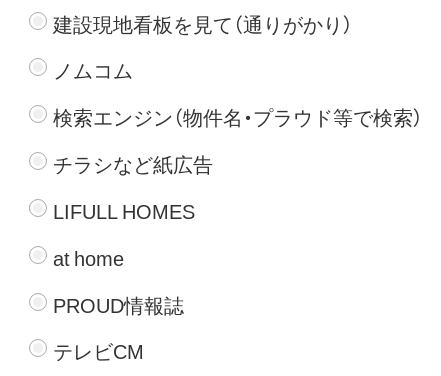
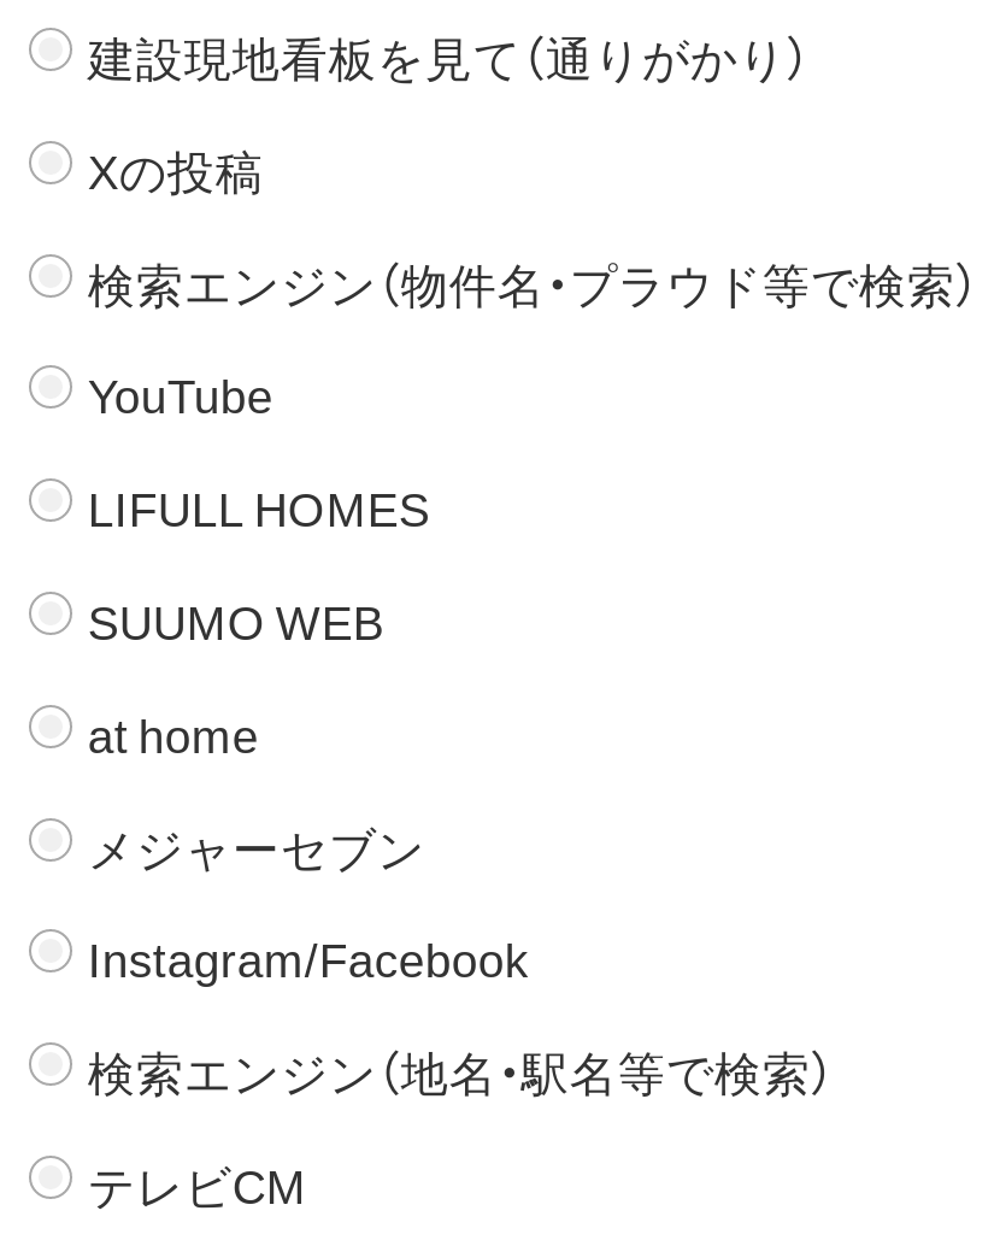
[53,55,133,84] ノムコム -> [88,134,264,204] Xの投稿
[53,149,213,178] チラシなど紙広告 -> [88,359,273,429] YouTube
none -> [88,585,384,655] SUUMO WEB
[53,289,184,318] PROUD情報誌 -> [88,811,835,1106] メジャーセブン | Instagram/Facebook | 検索エンジン（地名・駅名等で検索）

